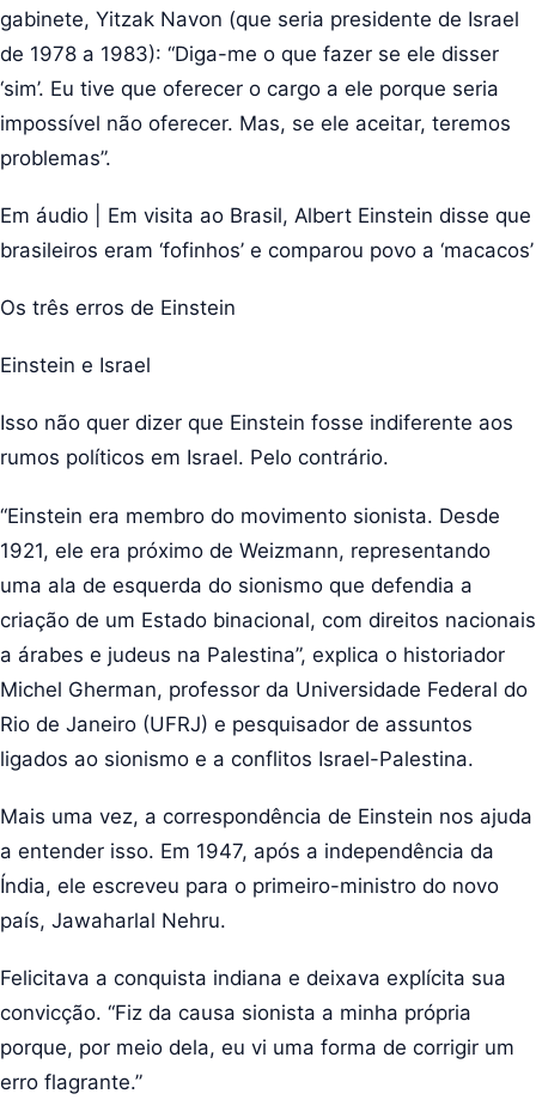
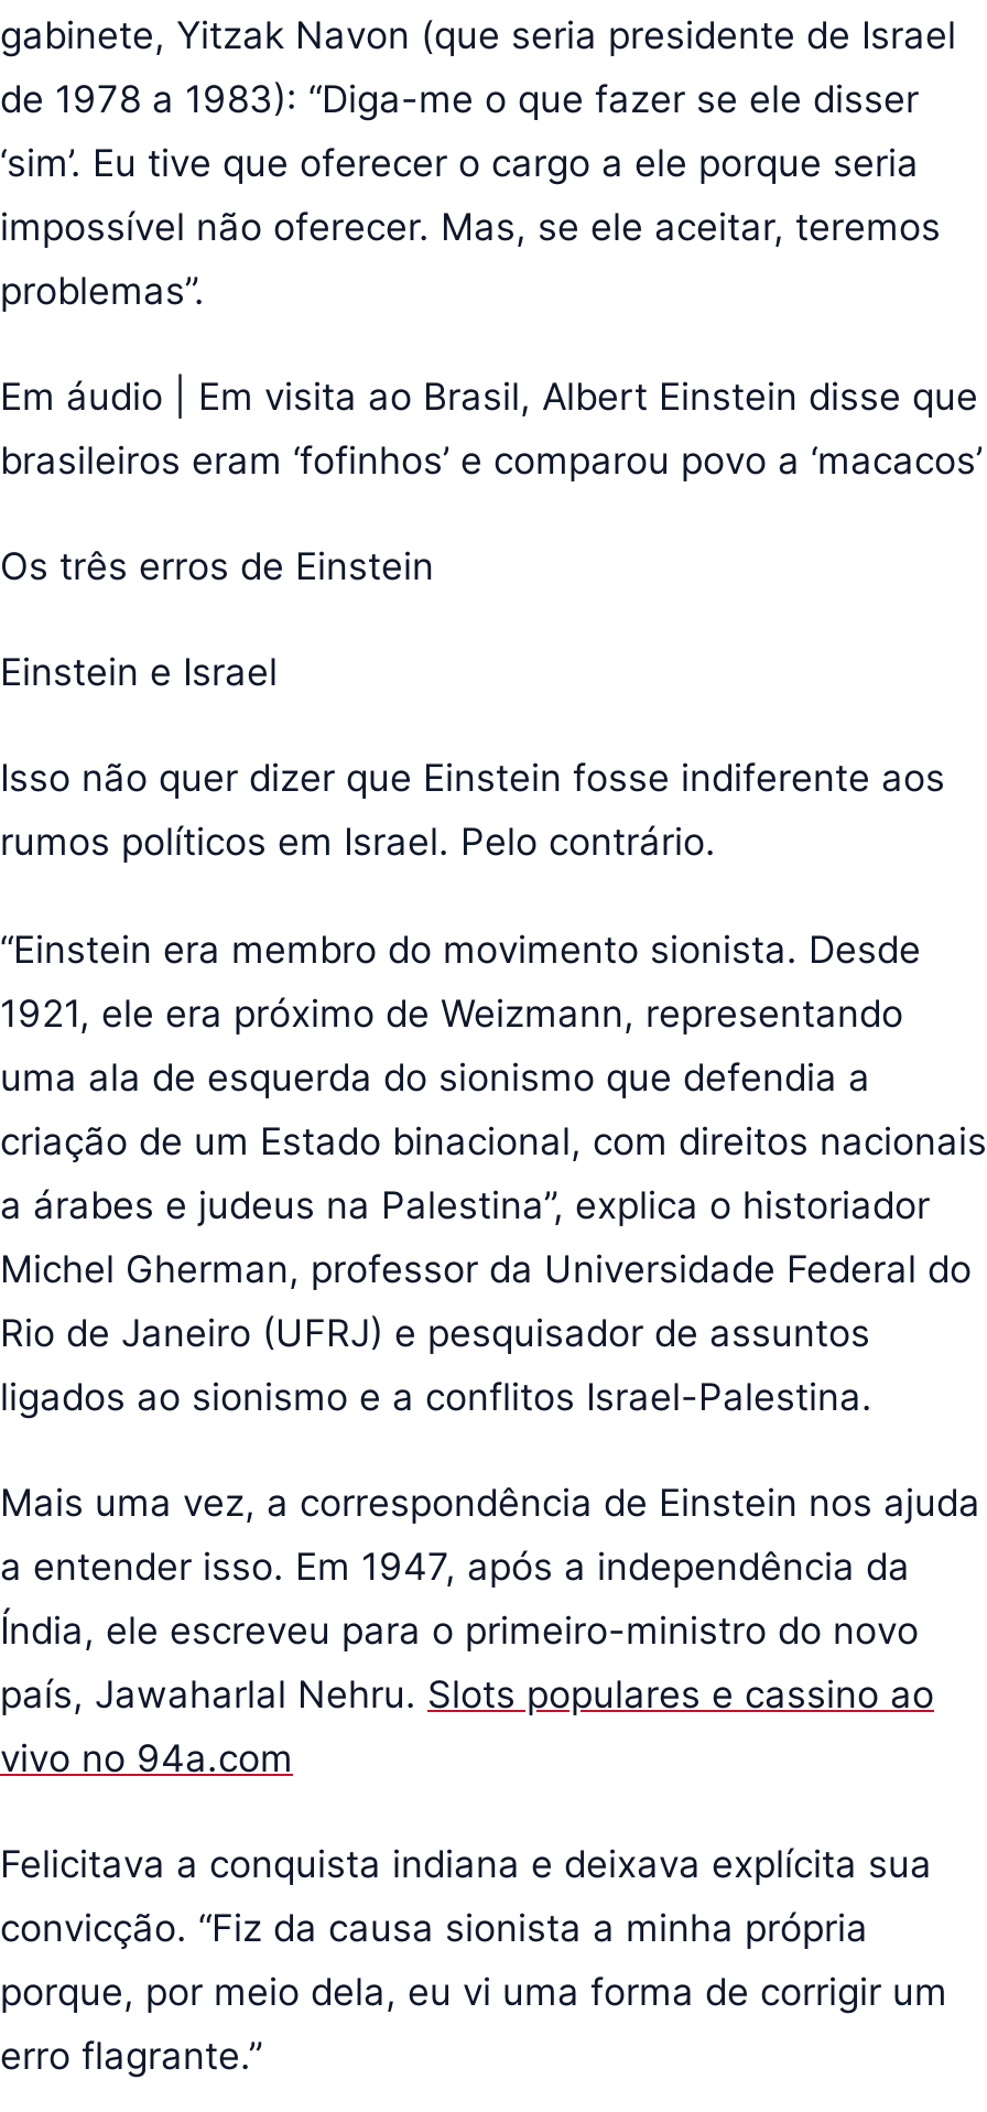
[0,908,226,932] país, Jawaharlal Nehru. -> [0,1672,934,1780] país, Jawaharlal Nehru. Slots populares e cassino ao | vivo no 94a.com

